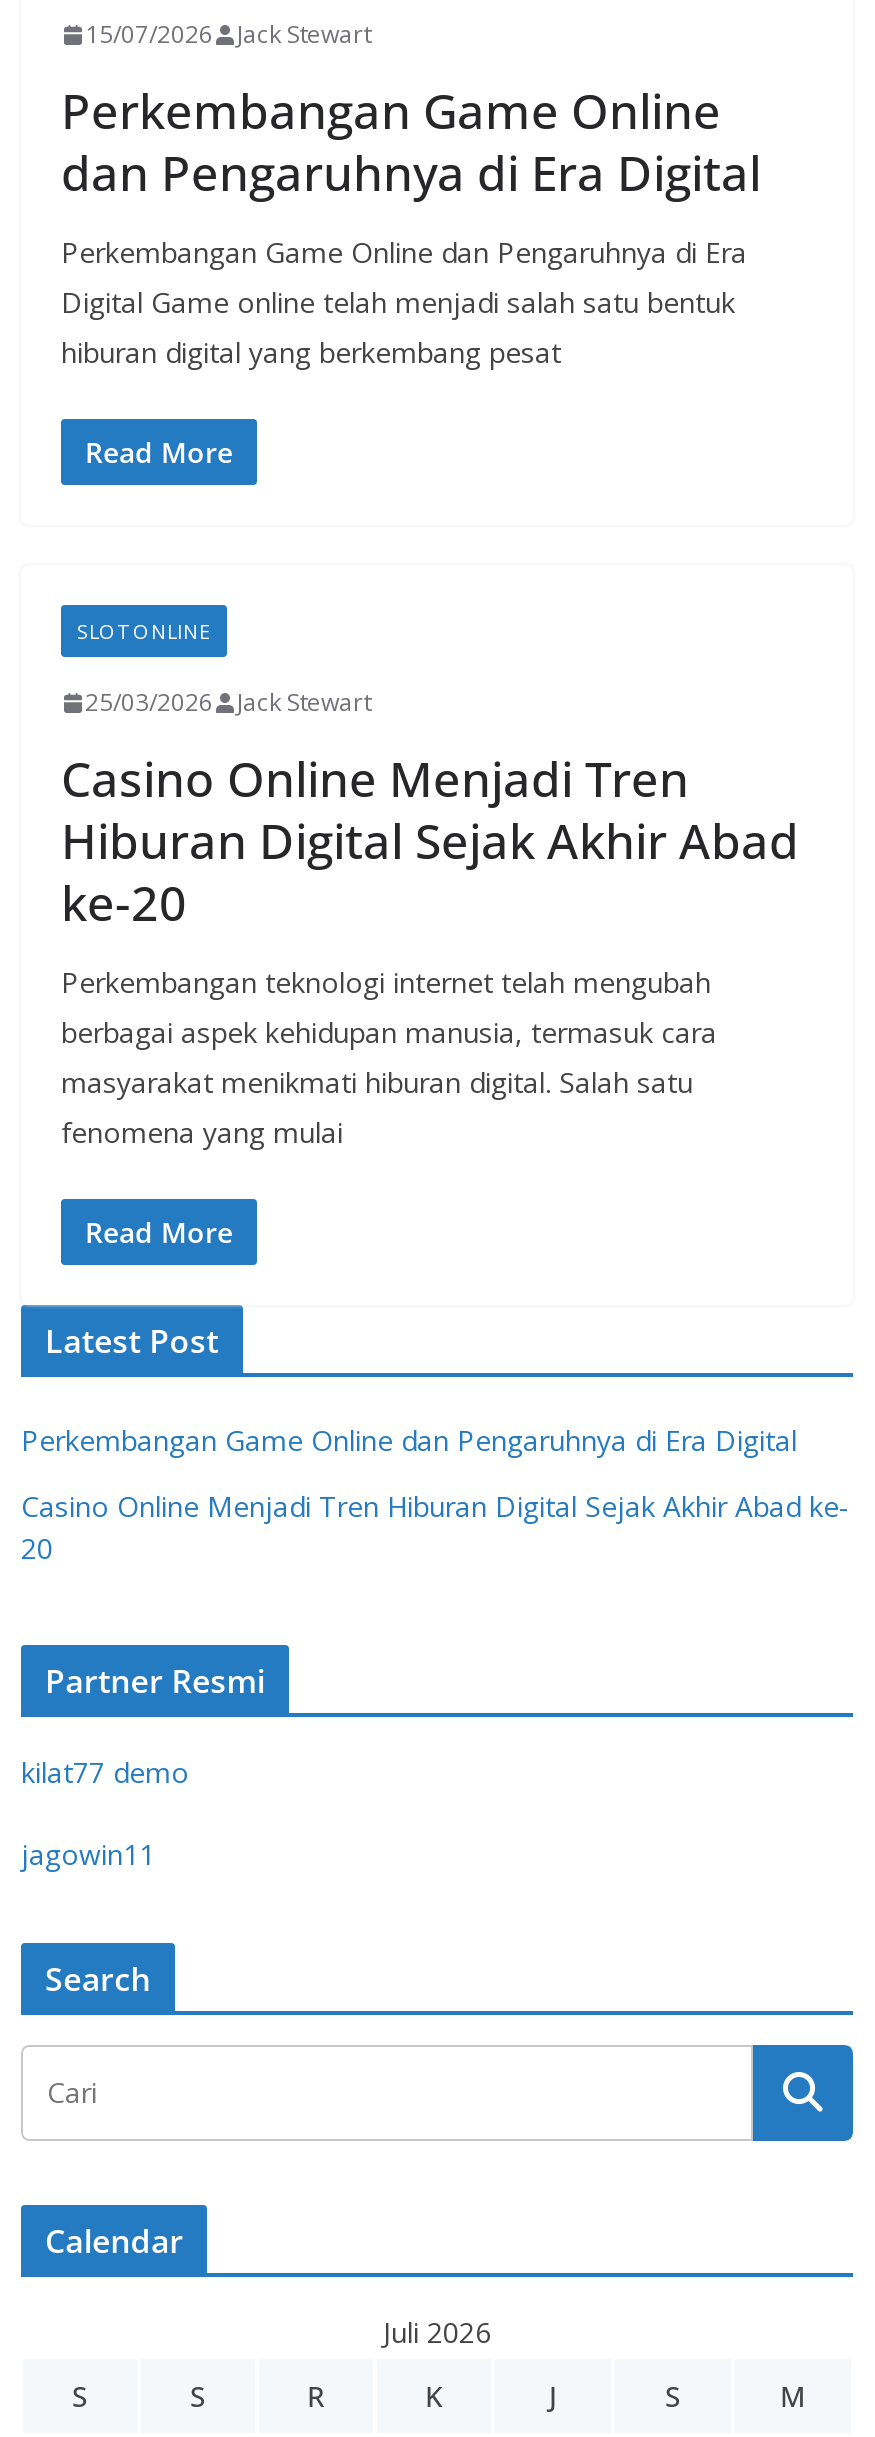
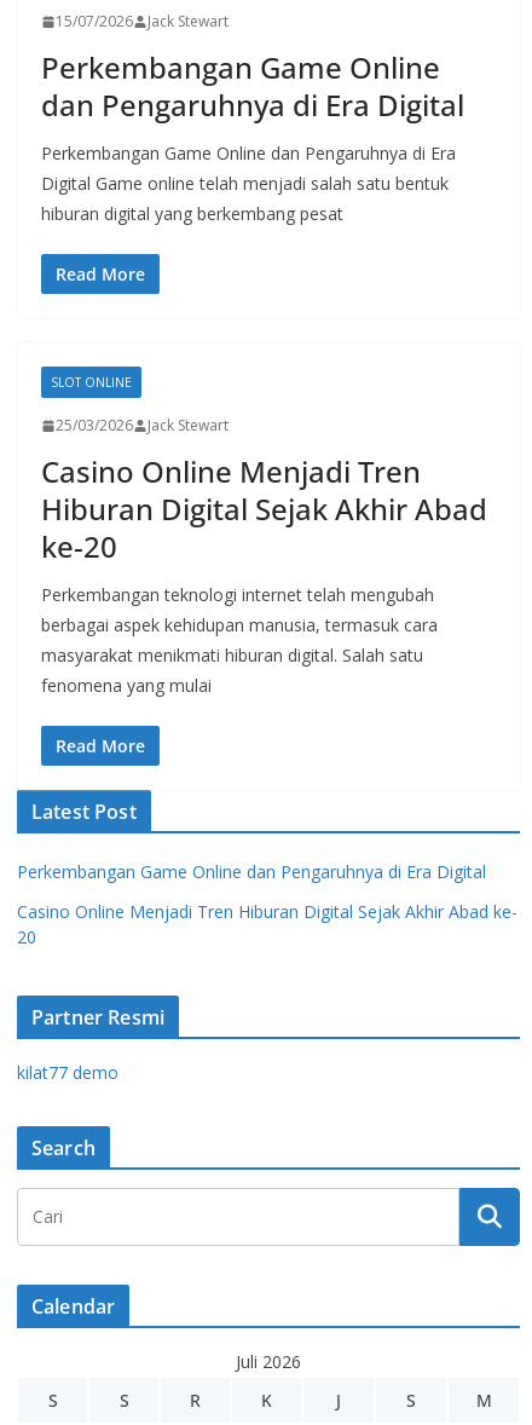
[21,1835,155,1873] jagowin11 -> none

